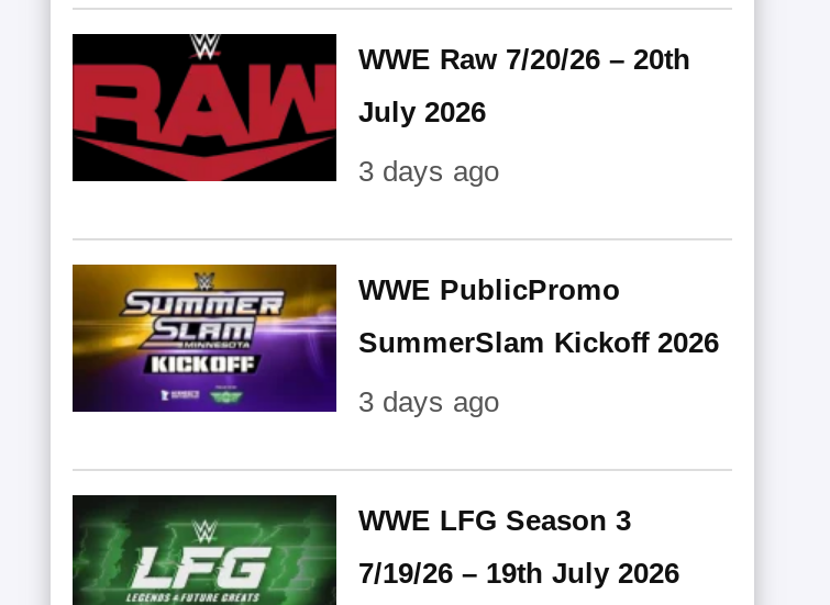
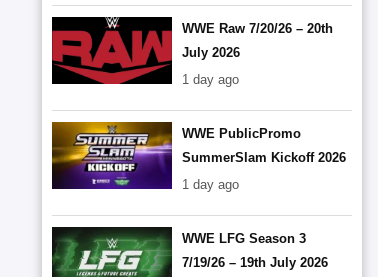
[358,155,499,188] 3 days ago -> [182,72,239,87] 1 day ago
[358,385,499,418] 3 days ago -> [182,177,239,192] 1 day ago

